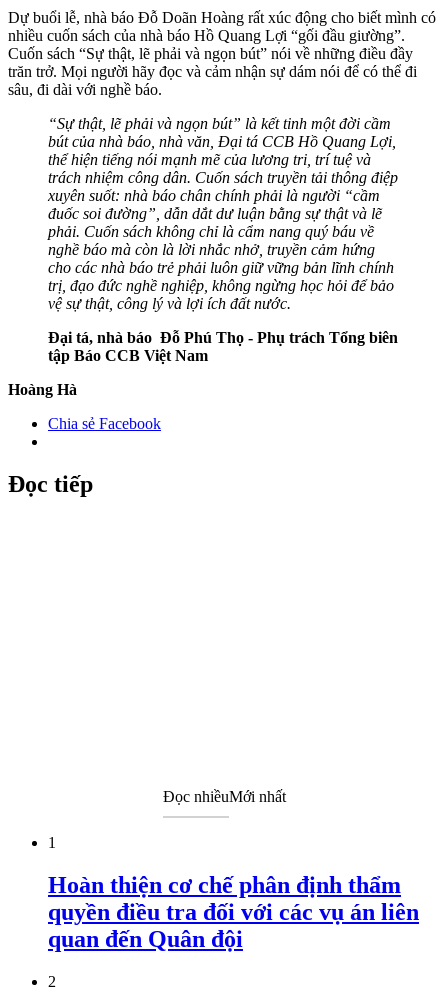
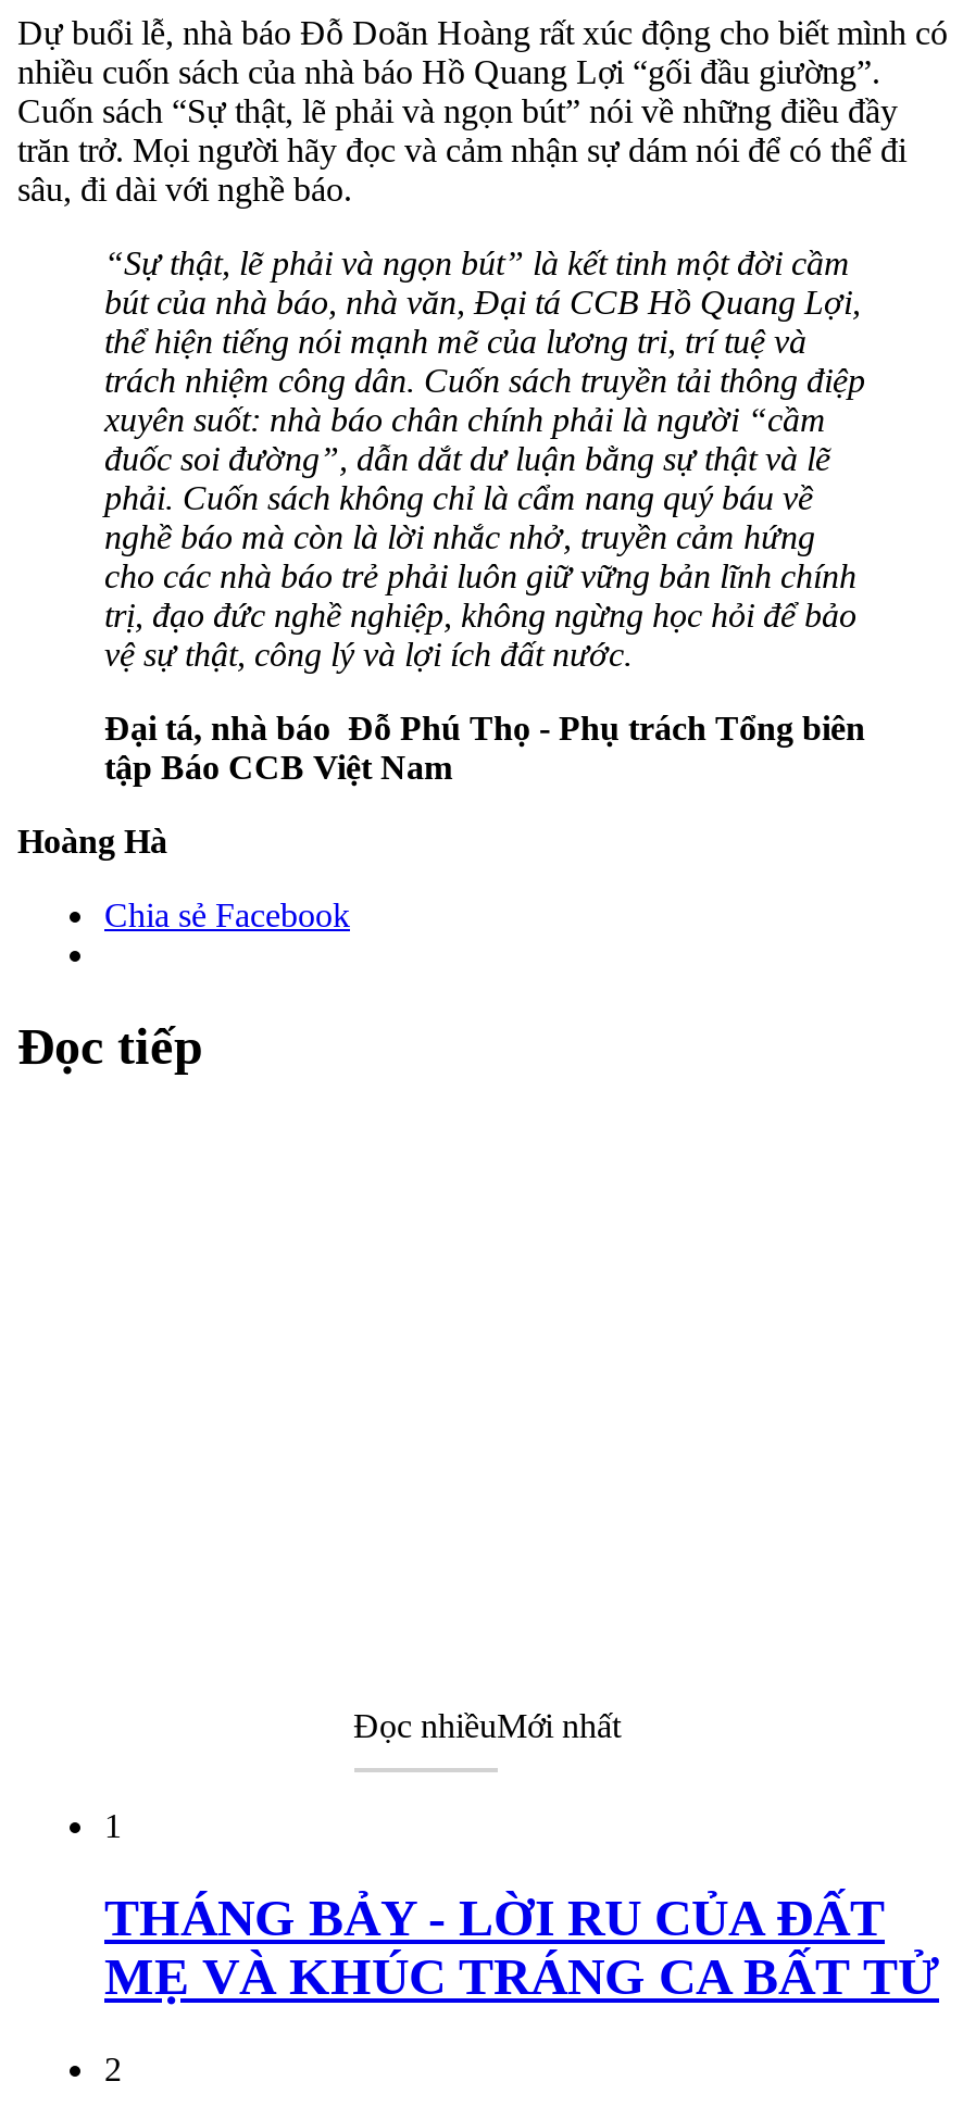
[48,872,419,952] Hoàn thiện cơ chế phân định thẩm | quyền điều tra đối với các vụ án liên | quan đến Quân đội -> [104,1889,939,2004] THÁNG BẢY - LỜI RU CỦA ĐẤT | MẸ VÀ KHÚC TRÁNG CA BẤT TỬ

